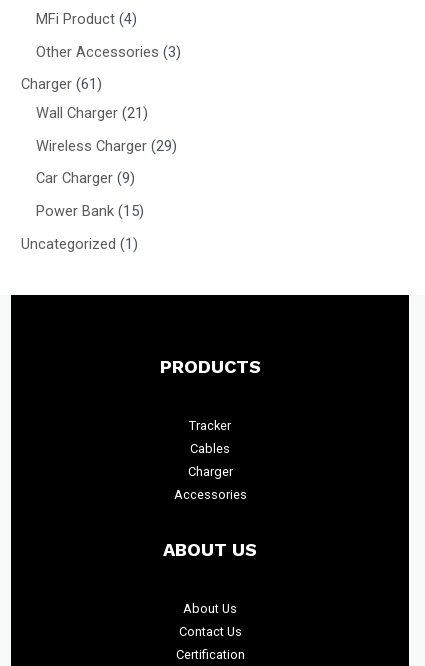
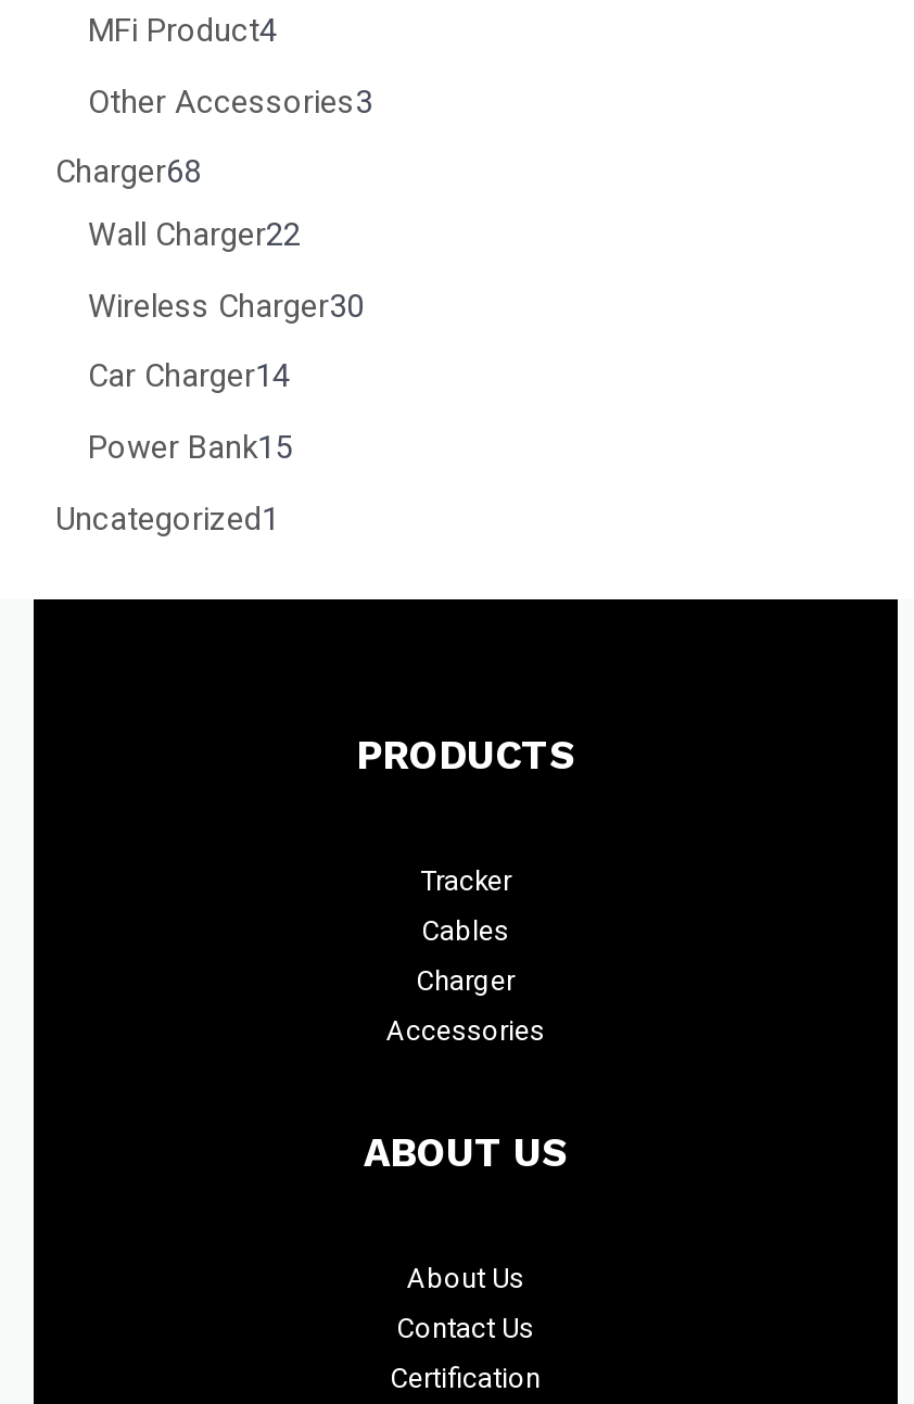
[21,75,97,93] Charger 61 -> [55,152,201,192] Charger68
[36,104,143,122] Wall Charger 21 -> [88,215,301,255] Wall Charger22
[36,137,172,155] Wireless Charger 29 -> [88,286,364,325] Wireless Charger30
[36,169,130,187] Car Charger 9 -> [88,357,290,396] Car Charger14

